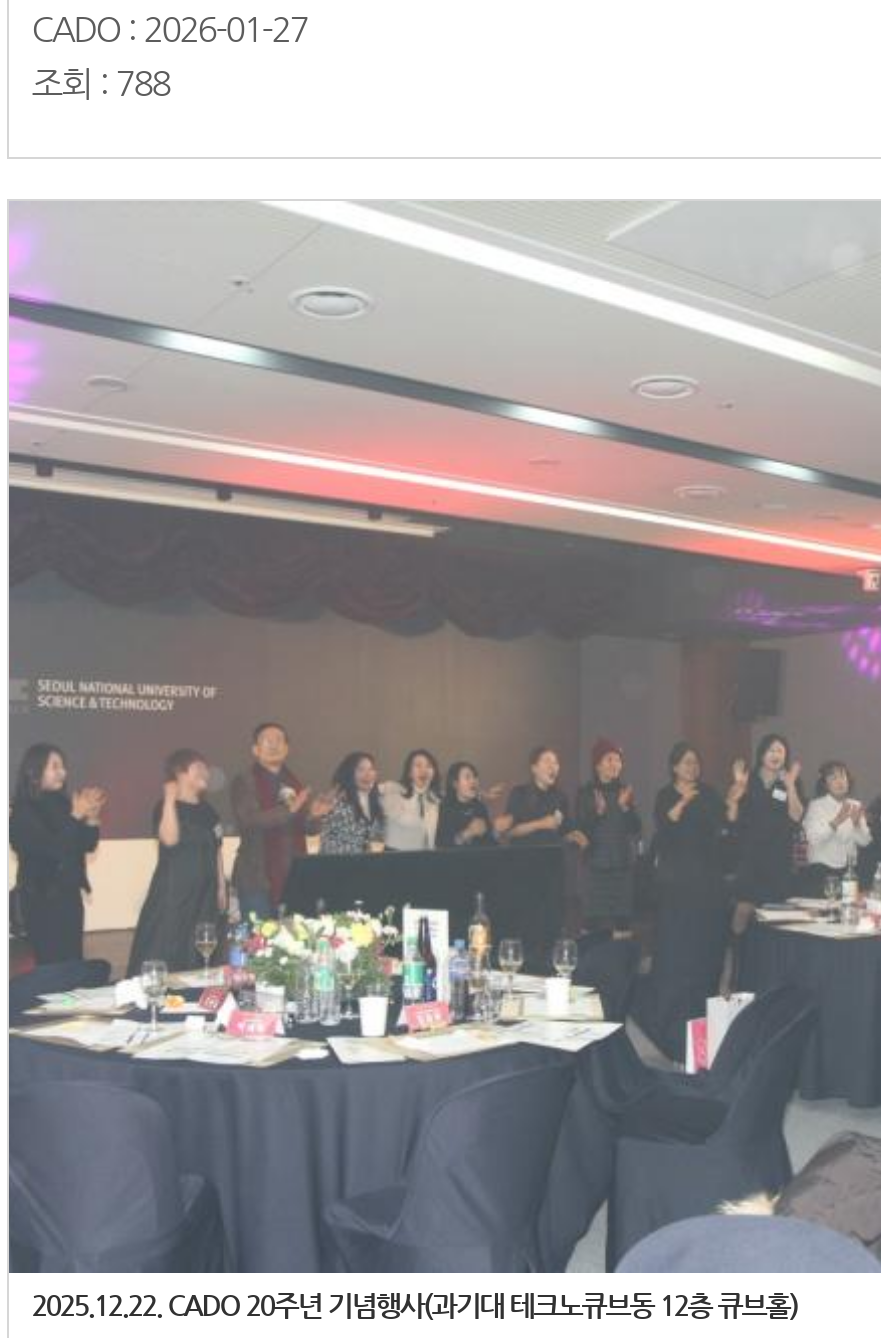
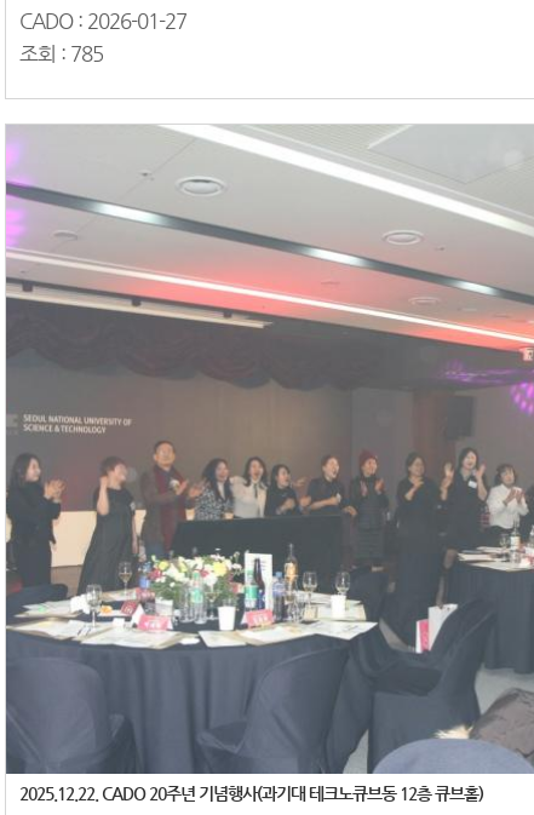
[31,65,169,103] 조회 : 788 -> [20,42,103,65] 조회 : 785

